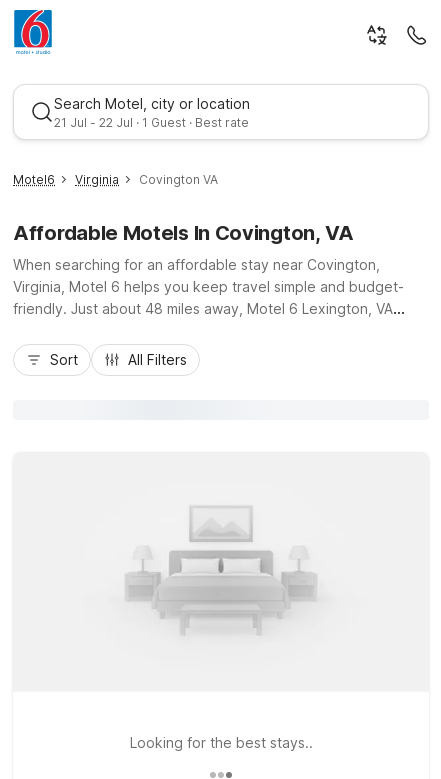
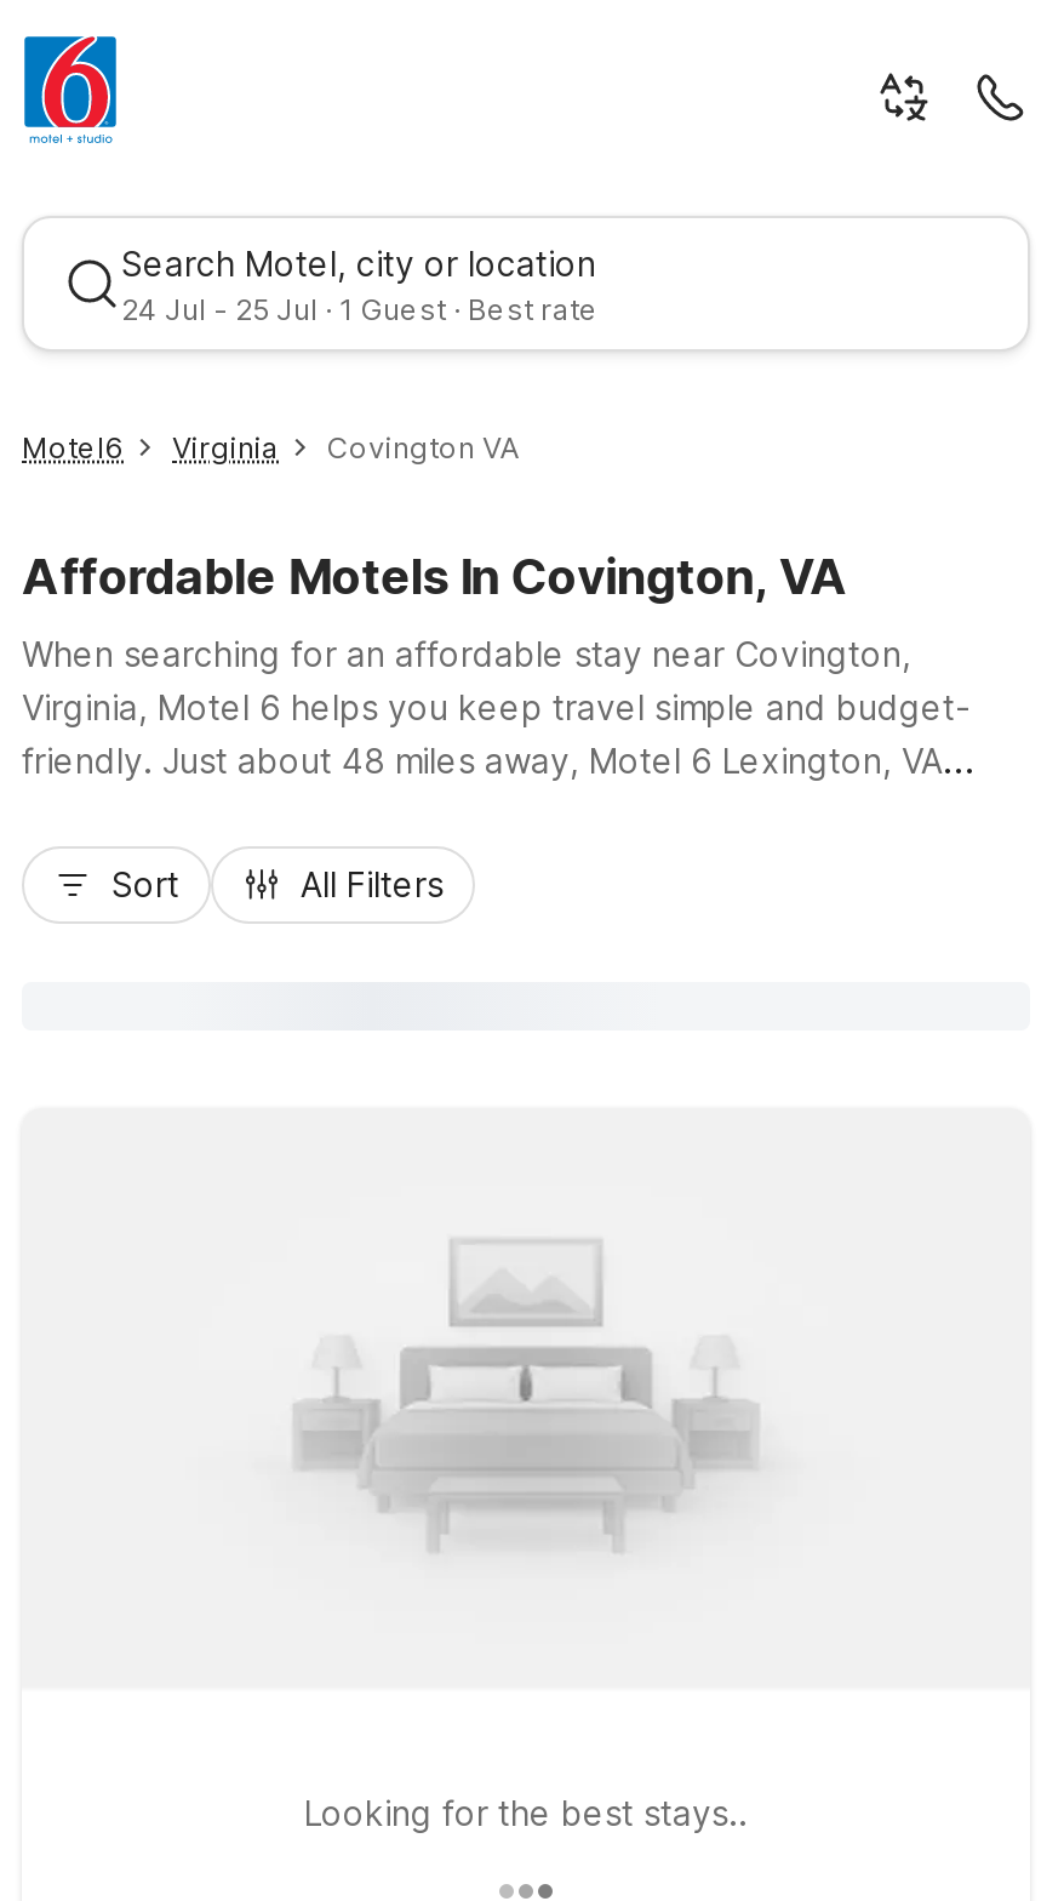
[54,115,249,130] 21 Jul - 22 Jul · 1 Guest · Best rate -> [121,291,599,327] 24 Jul - 25 Jul · 1 Guest · Best rate

